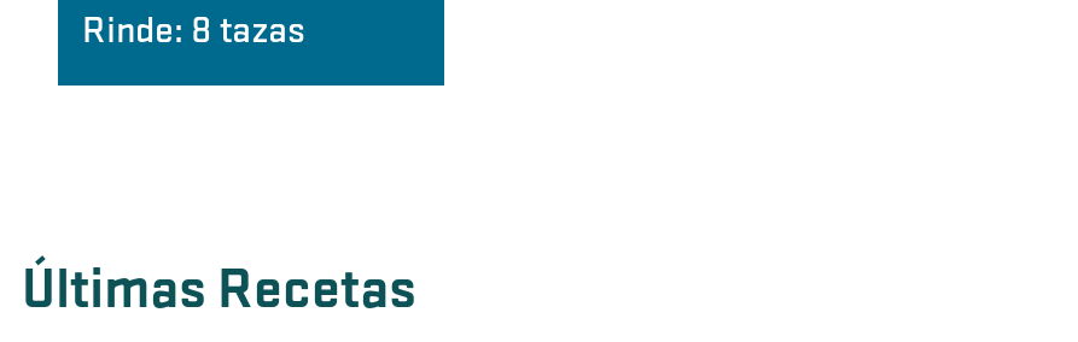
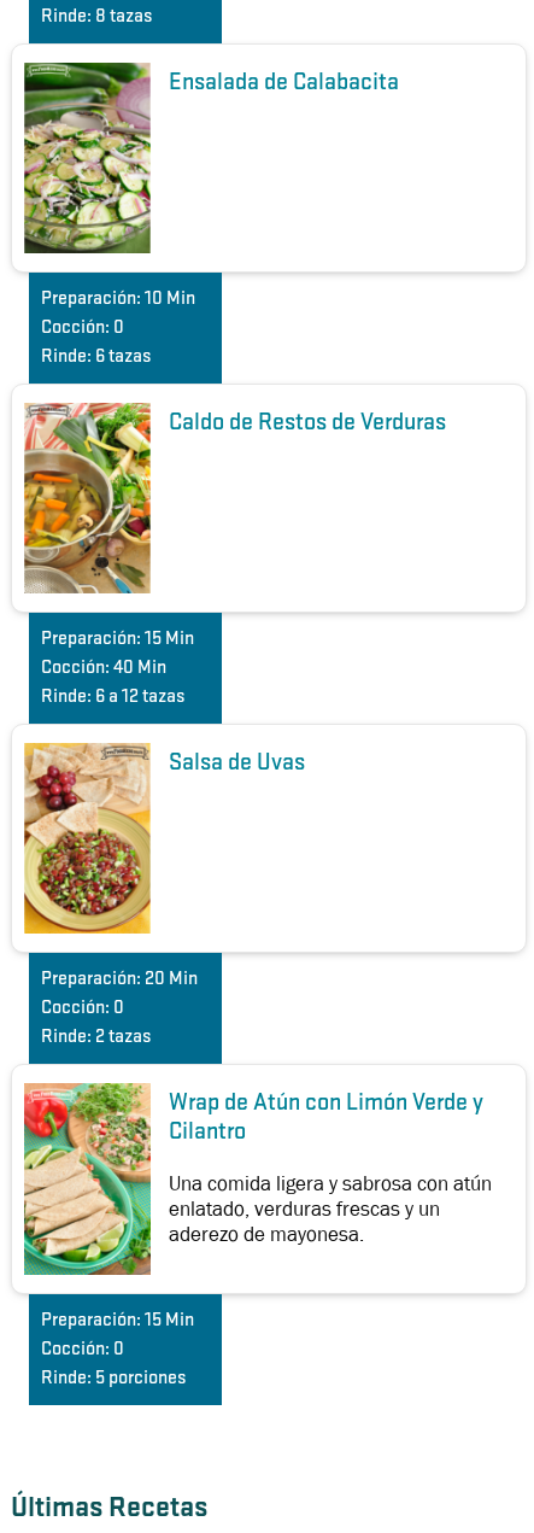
none -> [23,62,399,254] [image] | Ensalada de Calabacita
none -> [23,290,446,595] [image] | Preparación: 10 Min | Cocción: 0 | Rinde: 6 tazas | Caldo de Restos de Verduras
none -> [23,630,305,935] [image] | Preparación: 15 Min | Cocción: 40 Min | Rinde: 6 a 12 tazas | Salsa de Uvas
none -> [23,970,492,1388] [image] | Preparación: 20 Min | Cocción: 0 | Rinde: 2 tazas | Wrap de Atún con Limón Verde y | Cilantro | Una comida ligera y sabrosa con atún | enlatado, verduras frescas y un | aderezo de mayonesa. | Preparación: 15 Min | Cocción: 0 | Rinde: 5 porciones

